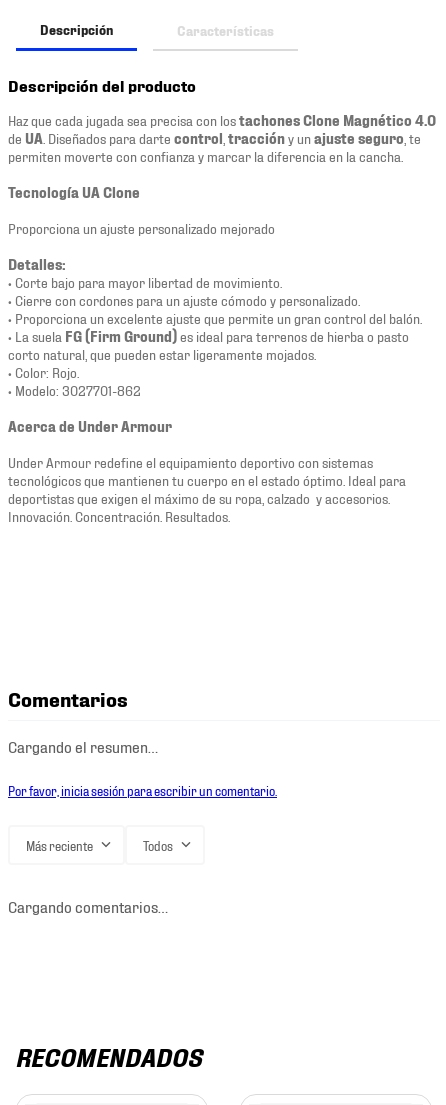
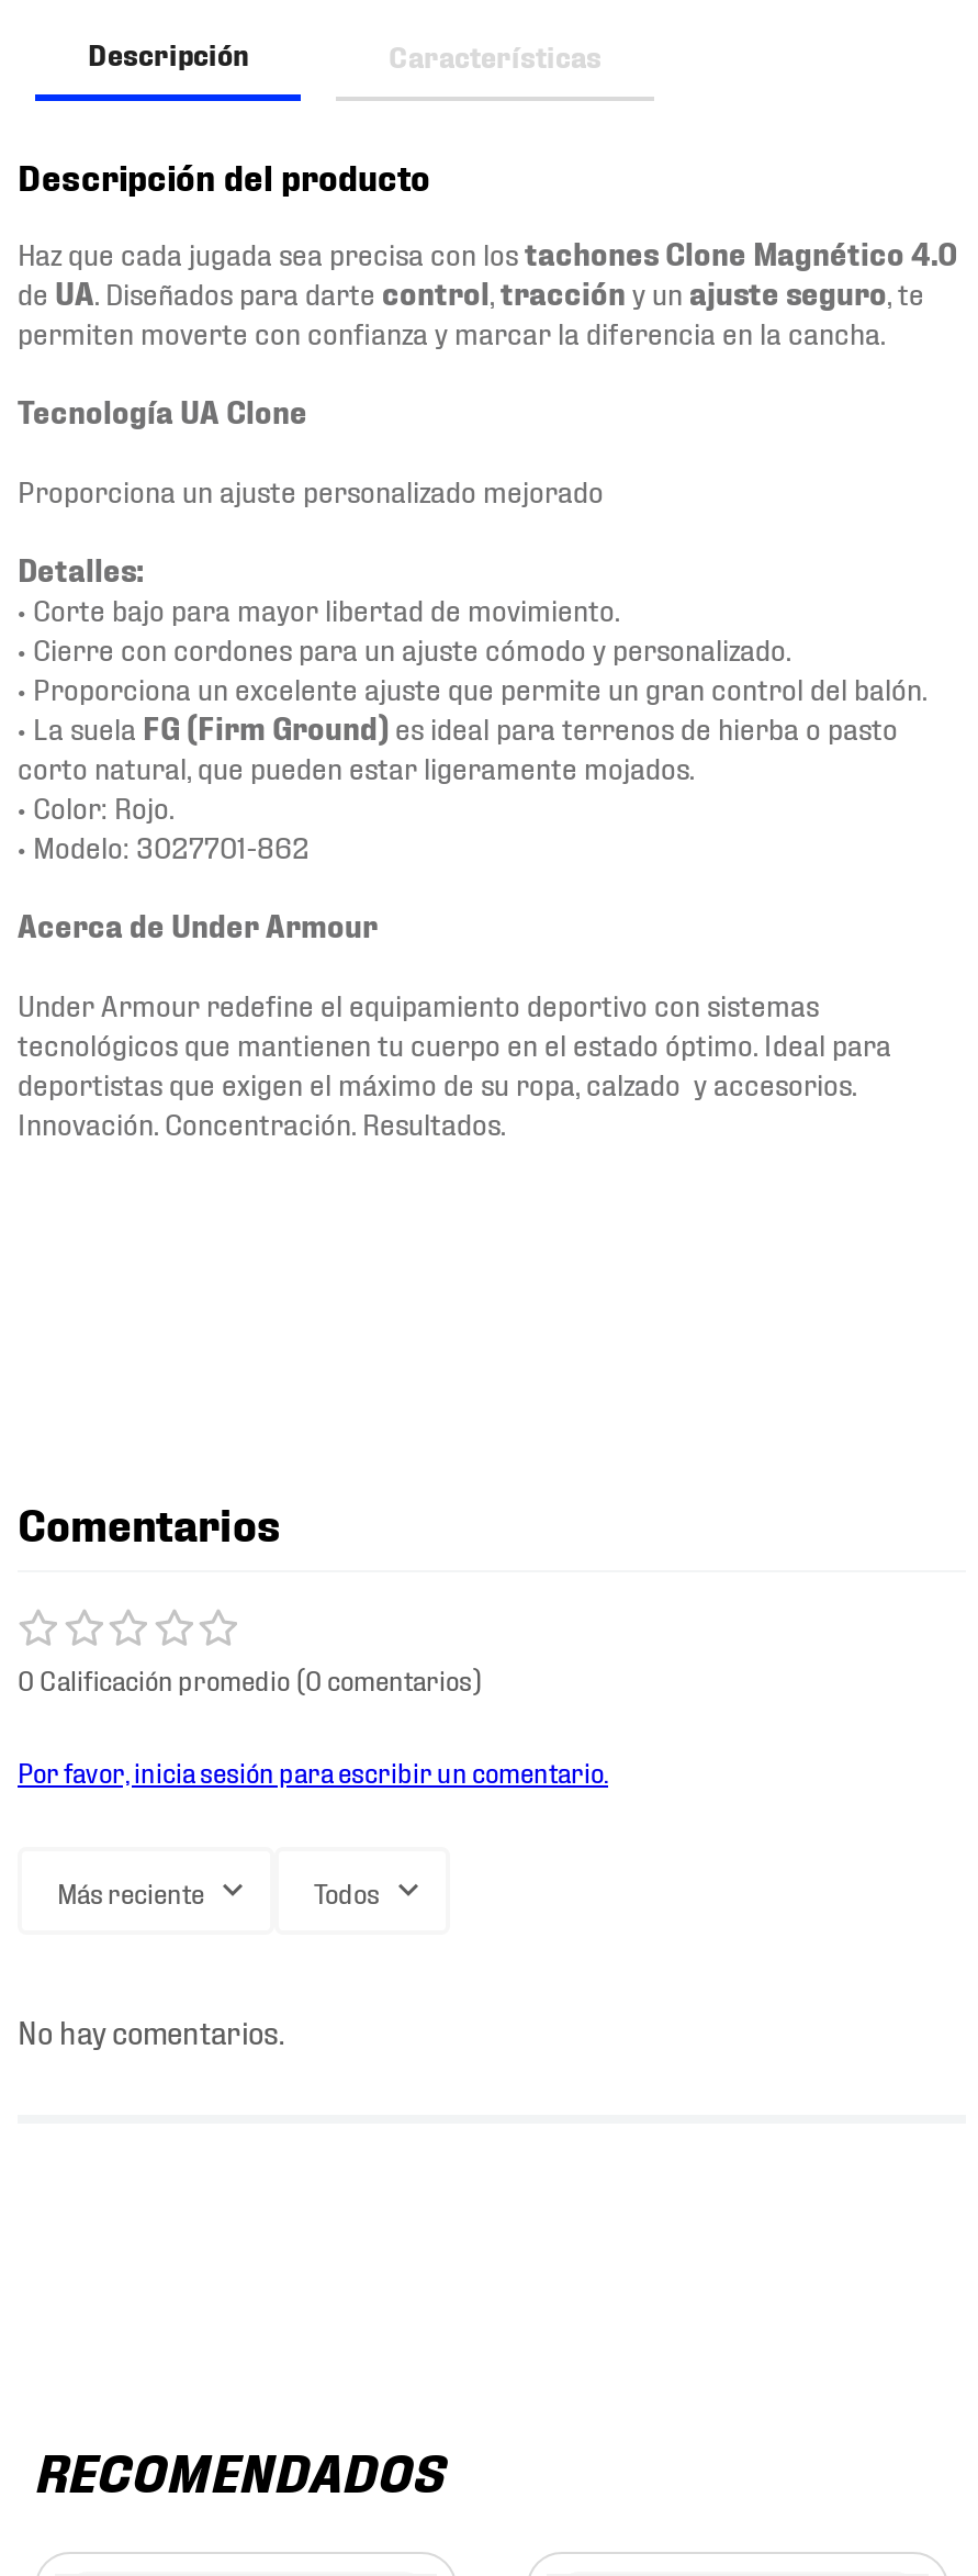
[8,736,158,755] Cargando el resumen… -> [18,1660,481,1695] 0 Calificación promedio (0 comentarios)
[8,896,168,915] Cargando comentarios… -> [18,2009,285,2049] No hay comentarios.

